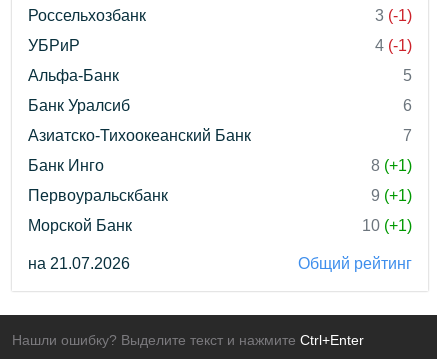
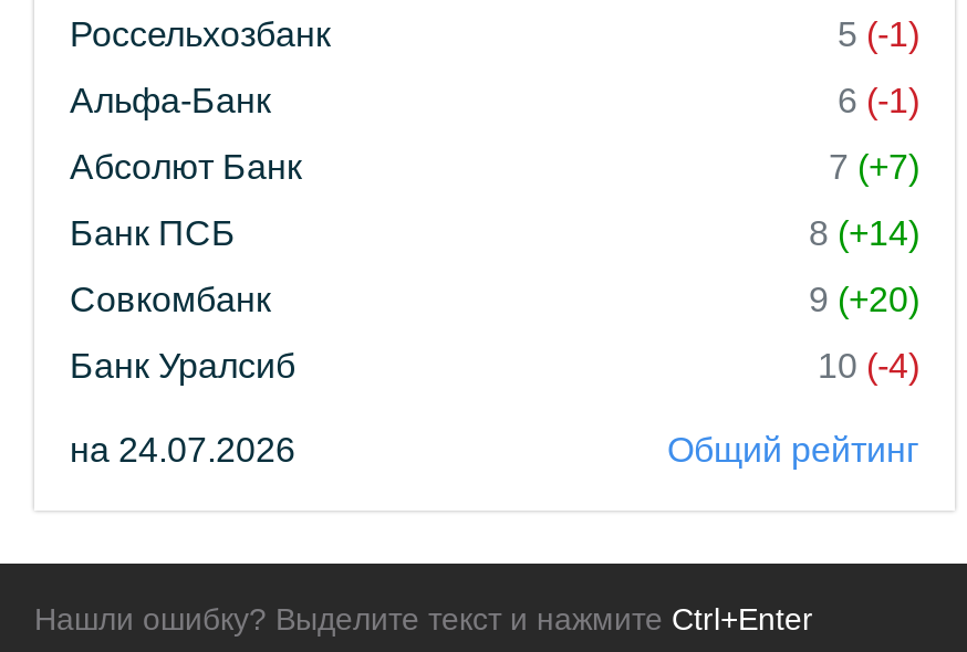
[28,7,412,54] 3 (-1) | УБРиР | 4 (-1) -> [838,15,919,53] 5 (-1)
[403,67,412,84] 5 -> [70,82,919,318] 6 (-1) | Абсолют Банк | 7 (+7) | Банк ПСБ | 8 (+14) | Совкомбанк | 9 (+20)
[28,97,412,272] 6 | Азиатско-Тихоокеанский Банк | 7 | Банк Инго | 8 (+1) | Первоуральскбанк | 9 (+1) | Морской Банк | 10 (+1) | на 21.07.2026 -> [70,347,919,469] 10 (-4) | на 24.07.2026
moved [28,97,130,114] -> [70,347,295,385]: Банк Уралсиб

